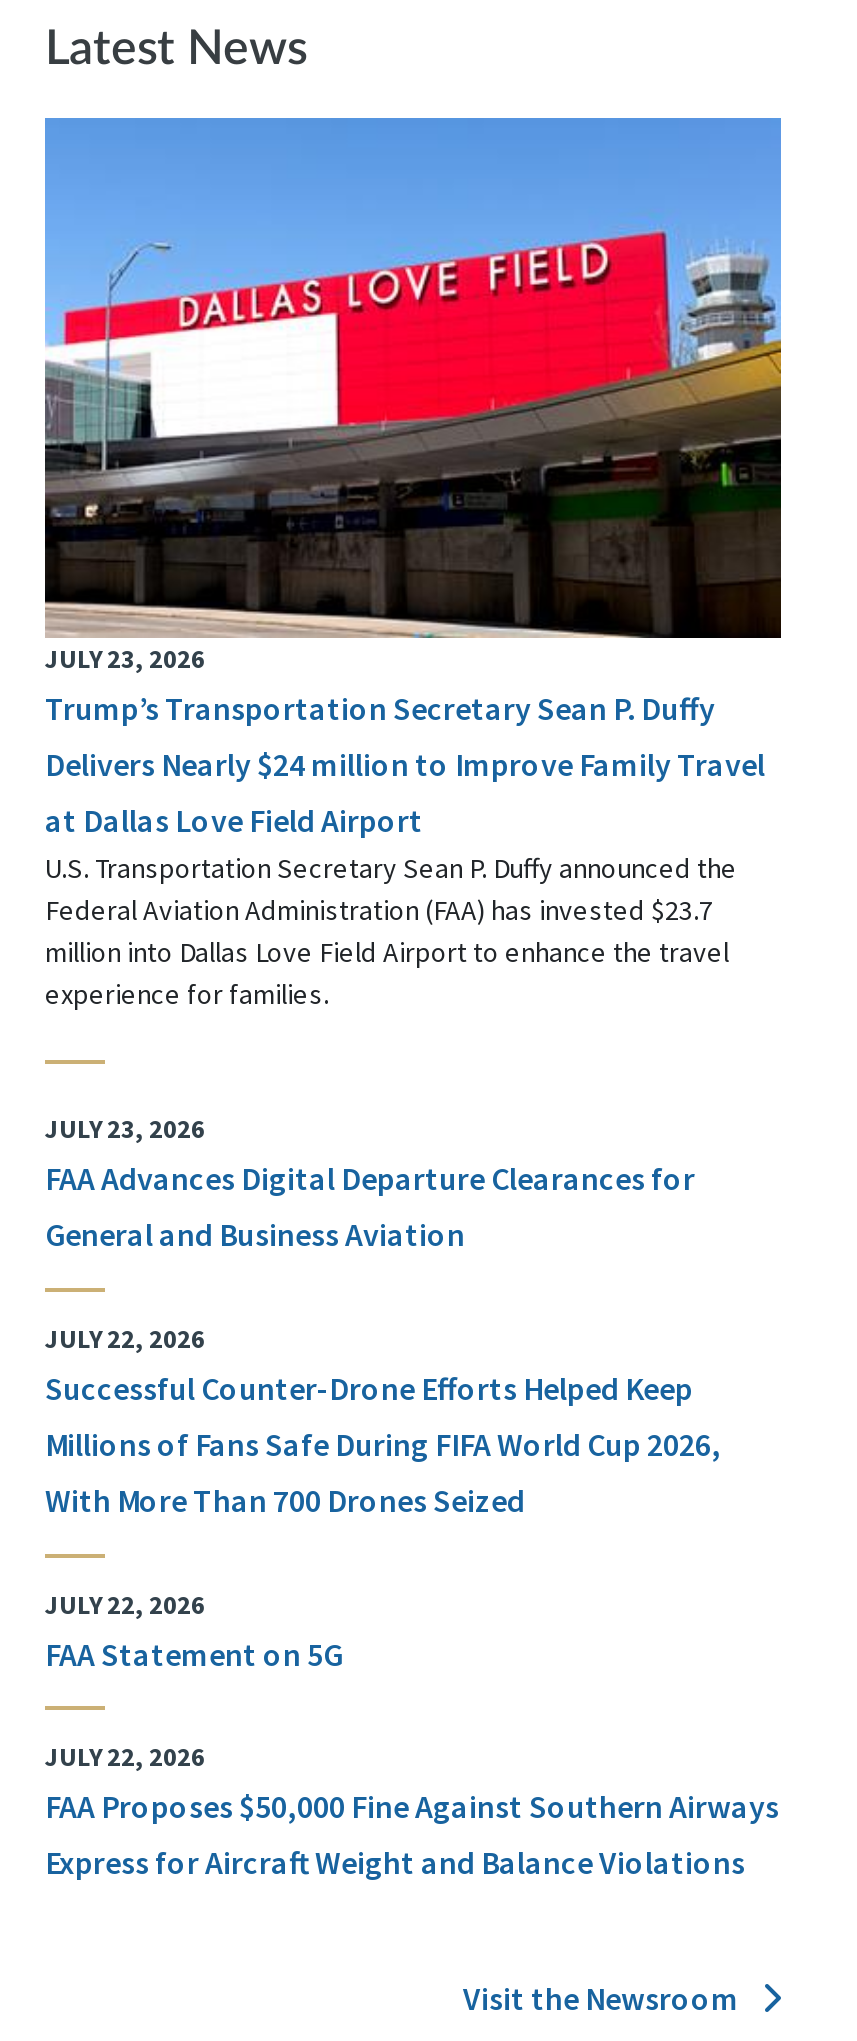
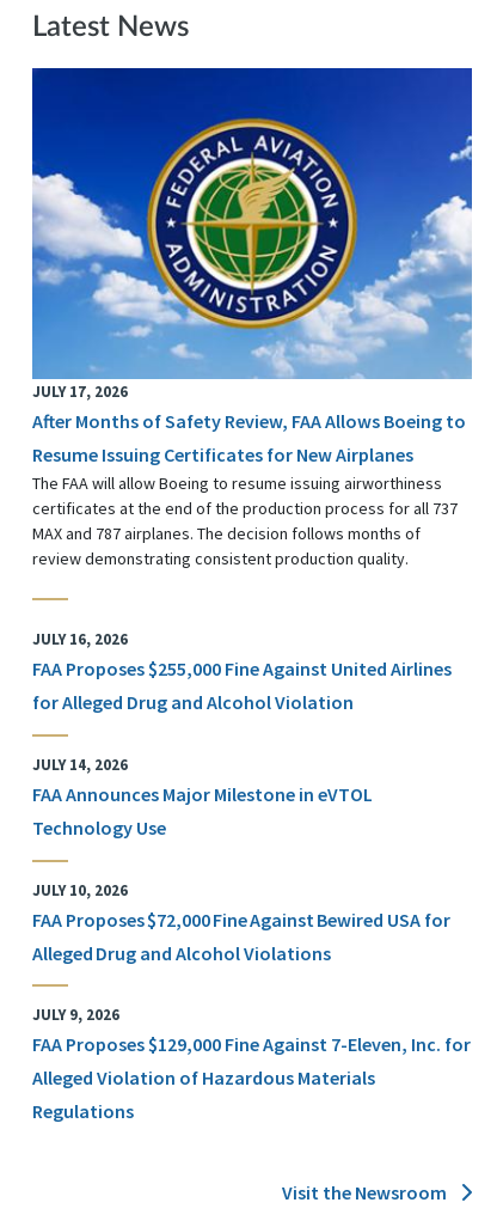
[43,116,783,1011] [image] | JULY 23, 2026 | Trump’s Transportation Secretary Sean P. Duffy | Delivers Nearly $24 million to Improve Family Travel | at Dallas Love Field Airport | U.S. Transportation Secretary Sean P. Duffy announced the | Federal Aviation Administration (FAA) has invested $23.7 | million into Dallas Love Field Airport to enhance the travel | experience for families. -> [31,67,473,569] [image] | JULY 17, 2026 | After Months of Safety Review, FAA Allows Boeing to | Resume Issuing Certificates for New Airplanes | The FAA will allow Boeing to resume issuing airworthiness | certificates at the end of the production process for all 737 | MAX and 787 airplanes. The decision follows months of | review demonstrating consistent production quality.
[45,1113,695,1255] JULY 23, 2026 | FAA Advances Digital Departure Clearances for | General and Business Aviation -> [32,630,452,714] JULY 16, 2026 | FAA Proposes $255,000 Fine Against United Airlines | for Alleged Drug and Alcohol Violation
[45,1322,721,1520] JULY 22, 2026 | Successful Counter-Drone Efforts Helped Keep | Millions of Fans Safe During FIFA World Cup 2026, | With More Than 700 Drones Seized -> [32,755,373,840] JULY 14, 2026 | FAA Announces Major Milestone in eVTOL | Technology Use
[45,1587,343,1673] JULY 22, 2026 | FAA Statement on 5G -> [32,880,450,965] JULY 10, 2026 | FAA Proposes $72,000 Fine Against Bewired USA for | Alleged Drug and Alcohol Violations
[45,1740,779,1882] JULY 22, 2026 | FAA Proposes $50,000 Fine Against Southern Airways | Express for Aircraft Weight and Balance Violations -> [32,1005,471,1123] JULY 9, 2026 | FAA Proposes $129,000 Fine Against 7-Eleven, Inc. for | Alleged Violation of Hazardous Materials | Regulations

